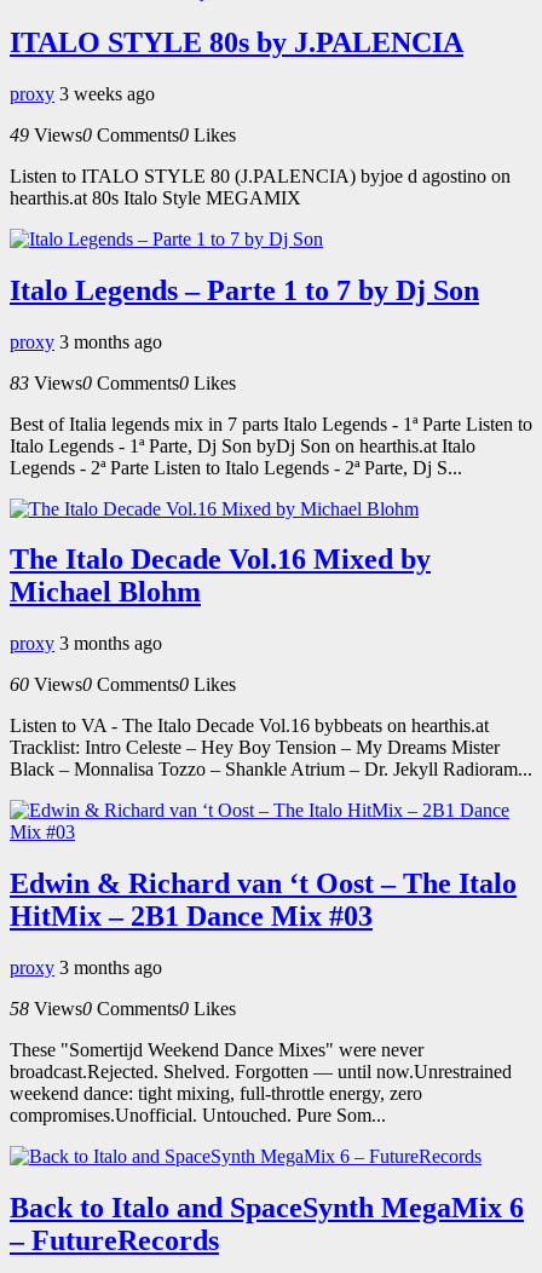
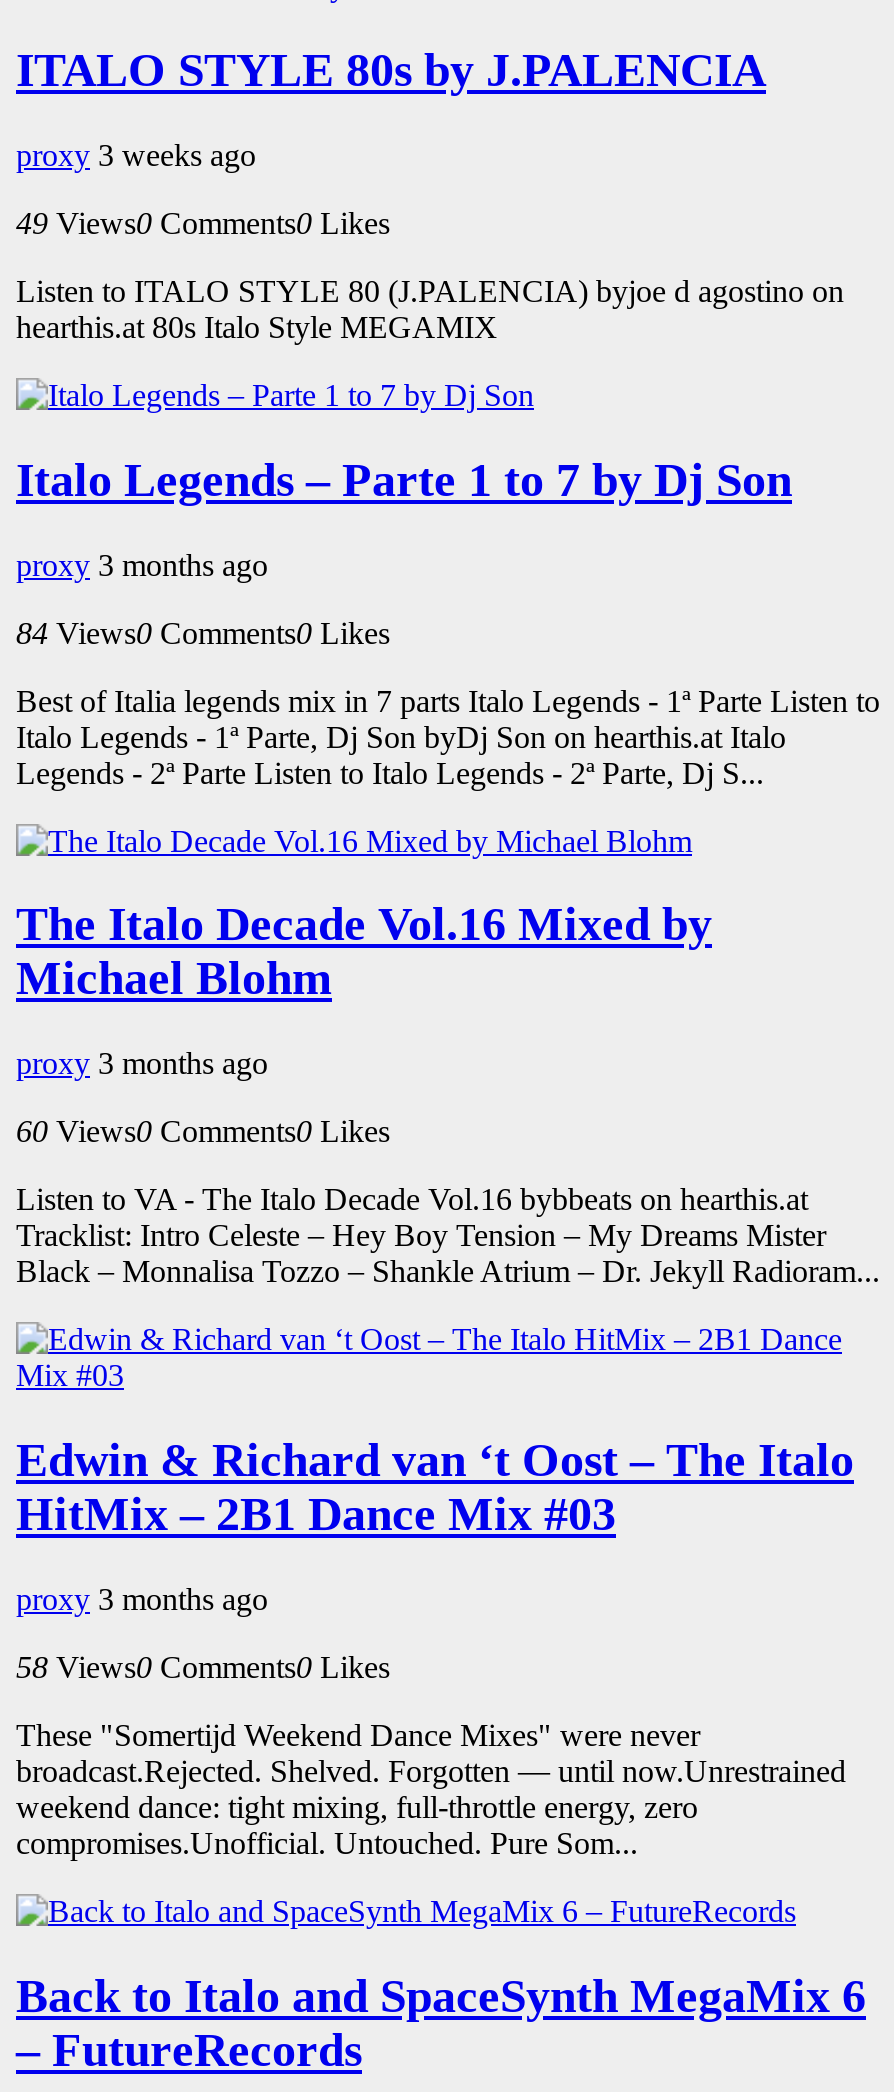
[10,372,236,393] 83 Views0 Comments0 Likes -> [16,615,390,649] 84 Views0 Comments0 Likes

